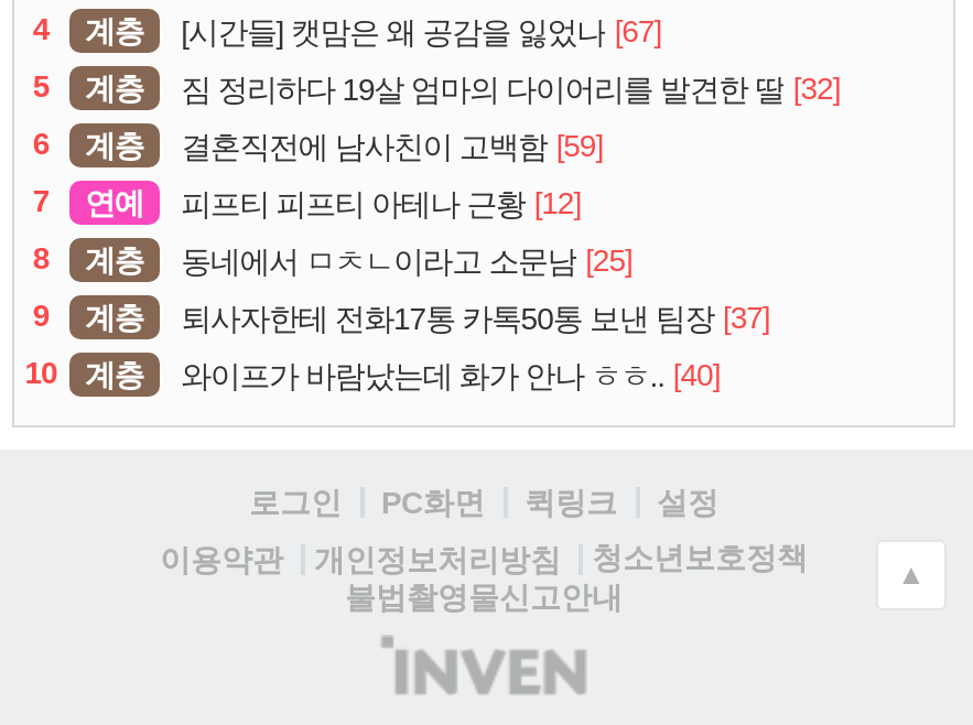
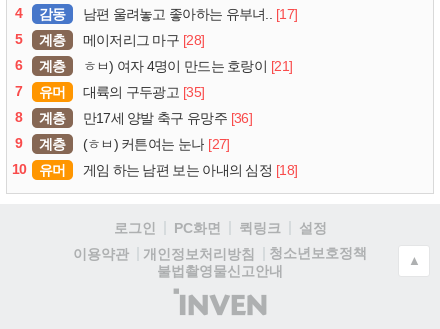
[85,13,661,49] 계층 | [시간들] 캣맘은 왜 공감을 잃었나 [67] -> [39,6,297,22] 감동 | 남편 울려놓고 좋아하는 유부녀.. [17]
[181,70,840,106] 짐 정리하다 19살 엄마의 다이어리를 발견한 딸 [32] -> [83,32,204,48] 메이저리그 마구 [28]
[181,127,603,163] 결혼직전에 남사친이 고백함 [59] -> [83,58,292,74] ㅎㅂ) 여자 4명이 만드는 호랑이 [21]
[85,185,581,221] 연예 | 피프티 피프티 아테나 근황 [12] -> [39,84,204,100] 유머 | 대륙의 구두광고 [35]
[181,242,632,278] 동네에서 ㅁㅊㄴ이라고 소문남 [25] -> [83,110,252,126] 만17세 양발 축구 유망주 [36]
[181,299,770,335] 퇴사자한테 전화17통 카톡50통 보낸 팀장 [37] -> [83,136,229,152] (ㅎㅂ) 커튼여는 눈나 [27]
[85,357,720,392] 계층 | 와이프가 바람났는데 화가 안나 ㅎㅎ.. [40] -> [39,162,297,178] 유머 | 게임 하는 남편 보는 아내의 심정 [18]

